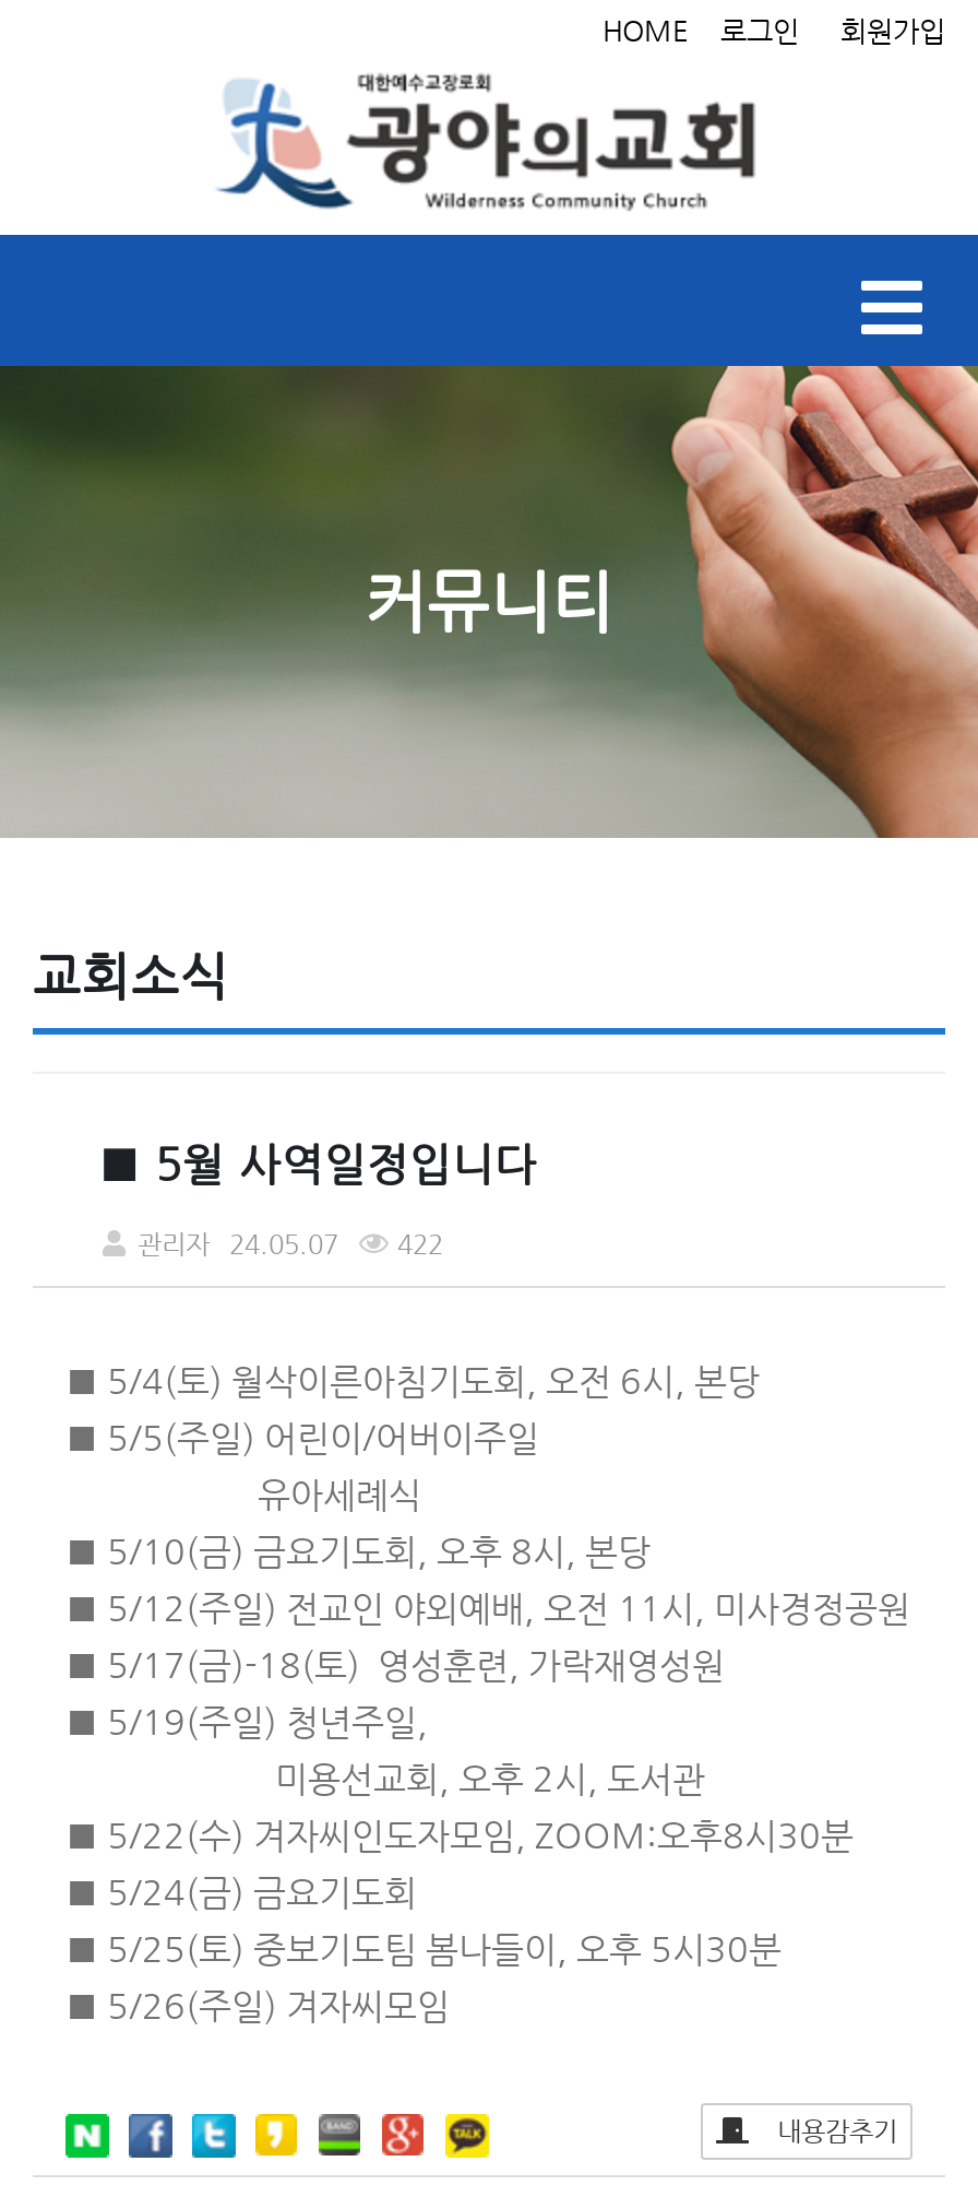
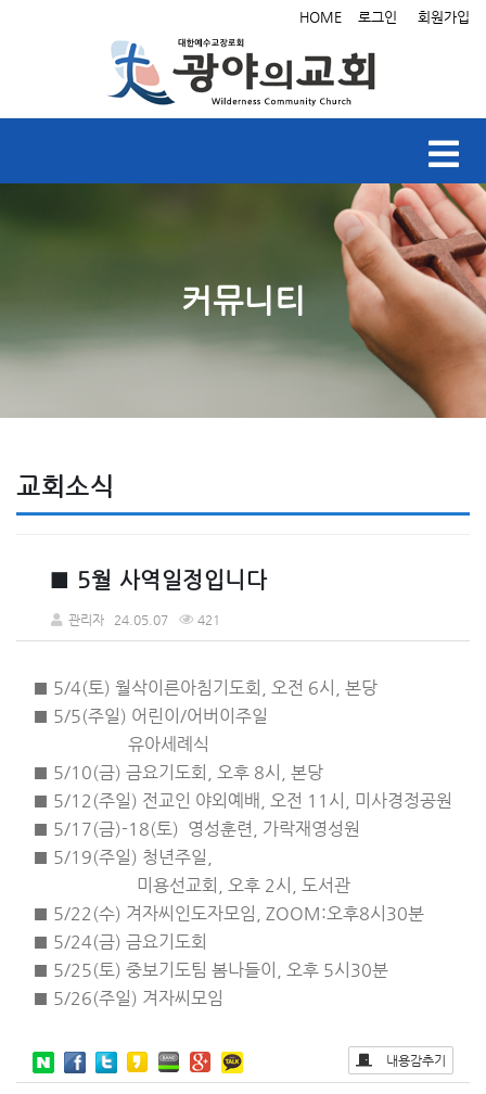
[131,1229,443,1260] 관리자 24.05.07 422 -> [65,612,220,627] 관리자 24.05.07 421

